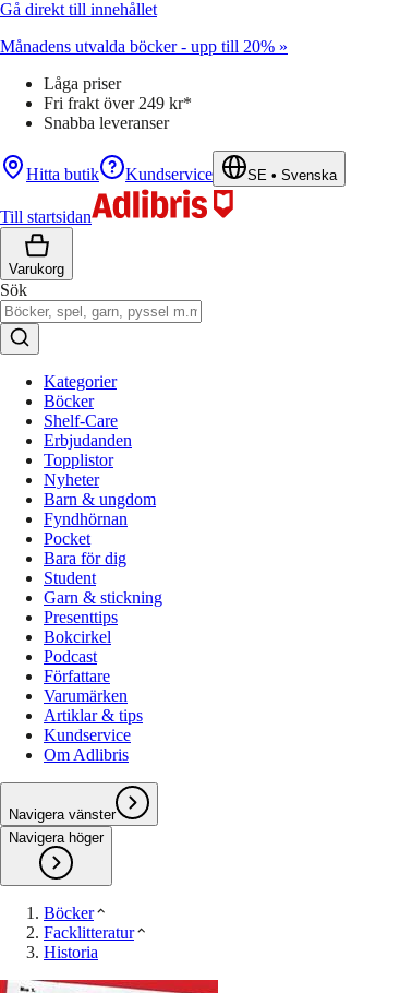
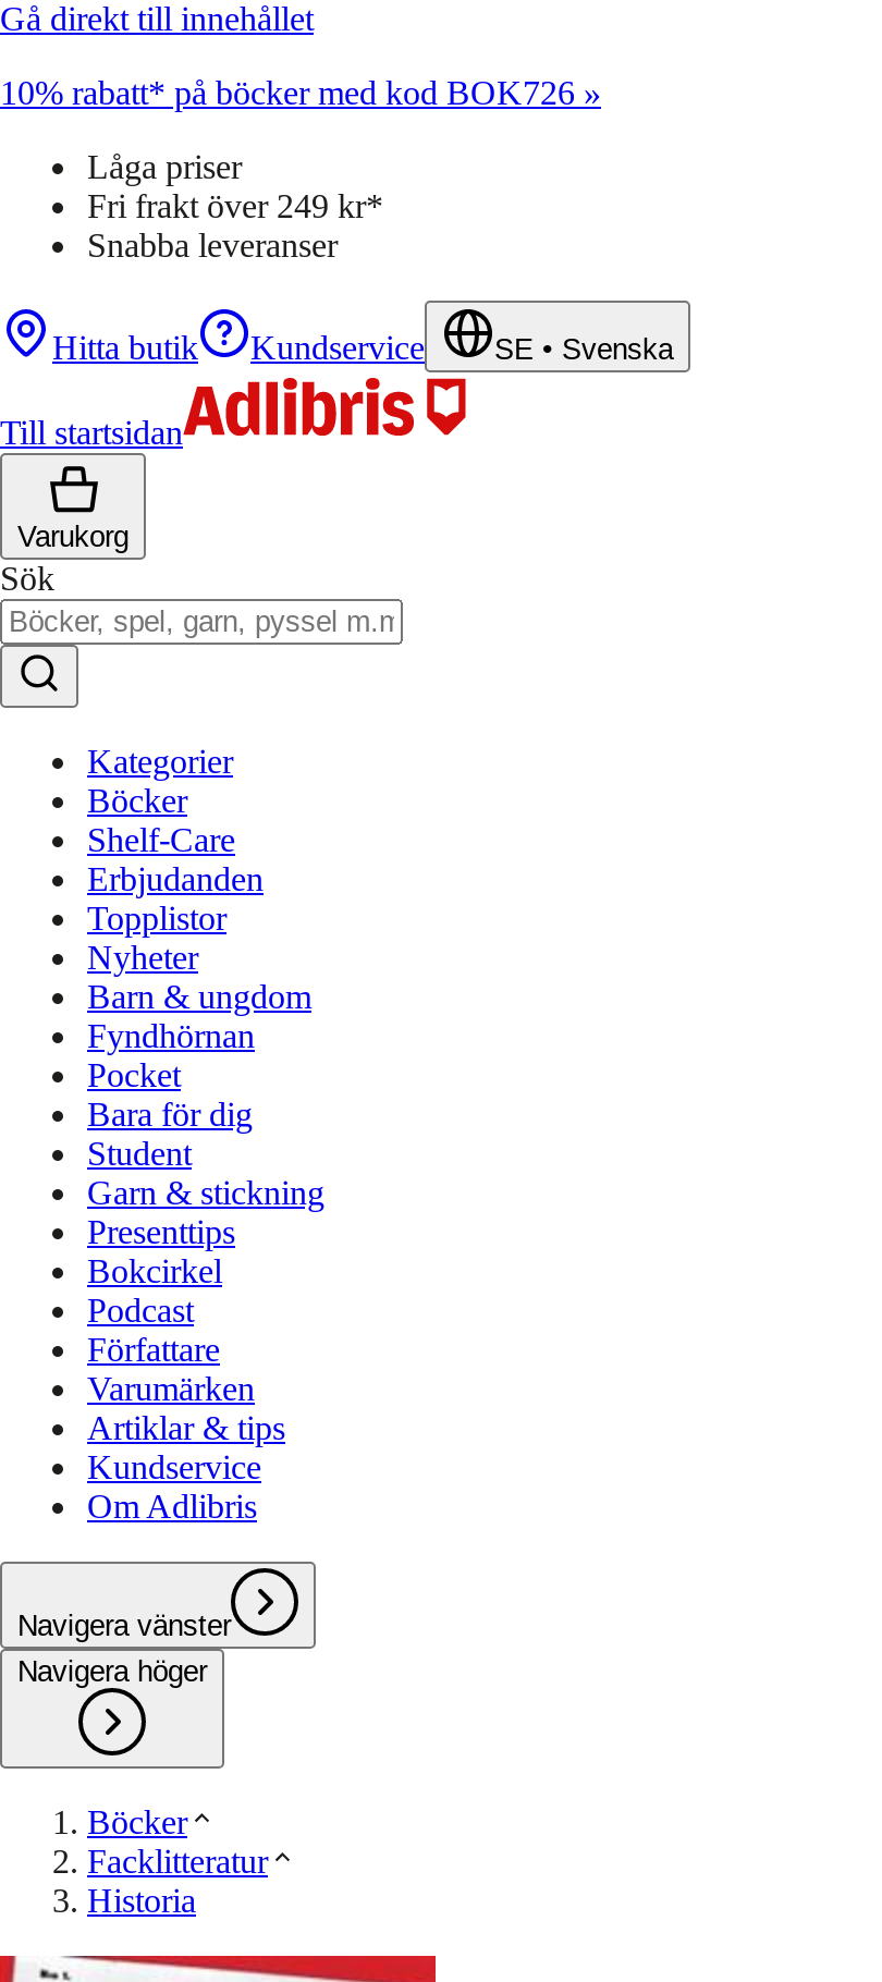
[0,37,288,56] Månadens utvalda böcker - upp till 20% » -> [0,74,601,111] 10% rabatt* på böcker med kod BOK726 »

